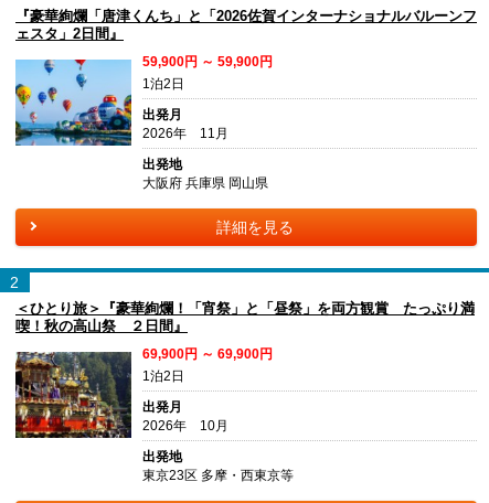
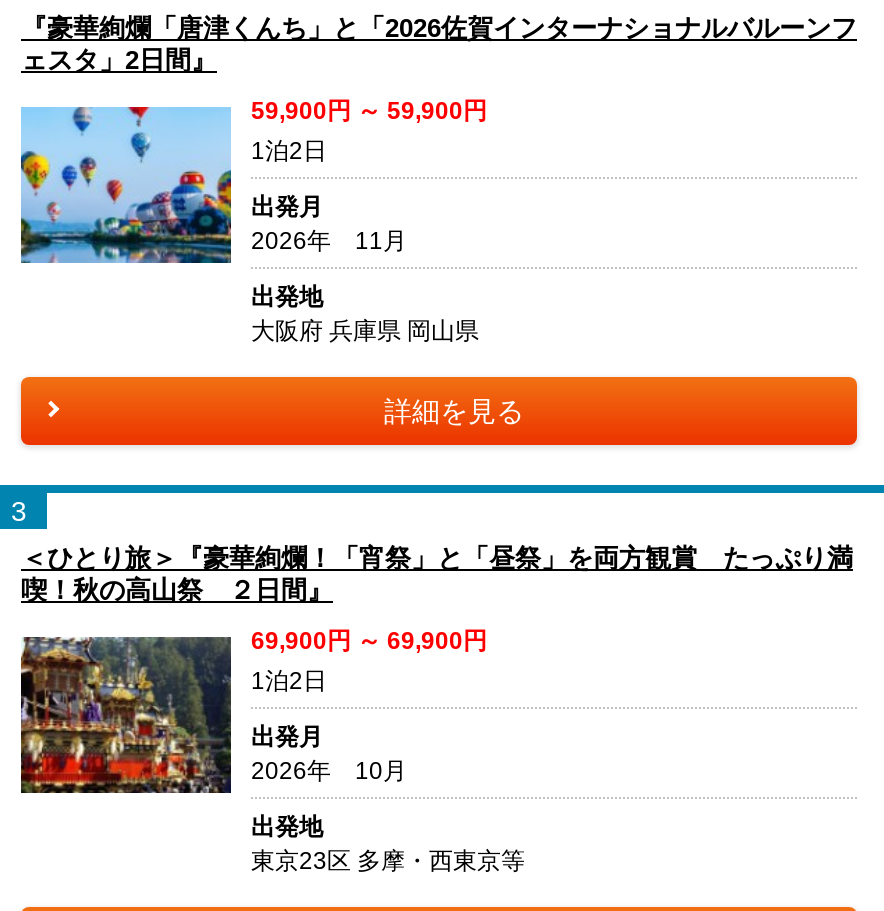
[10,273,19,291] 2 -> [11,494,27,526] 3

